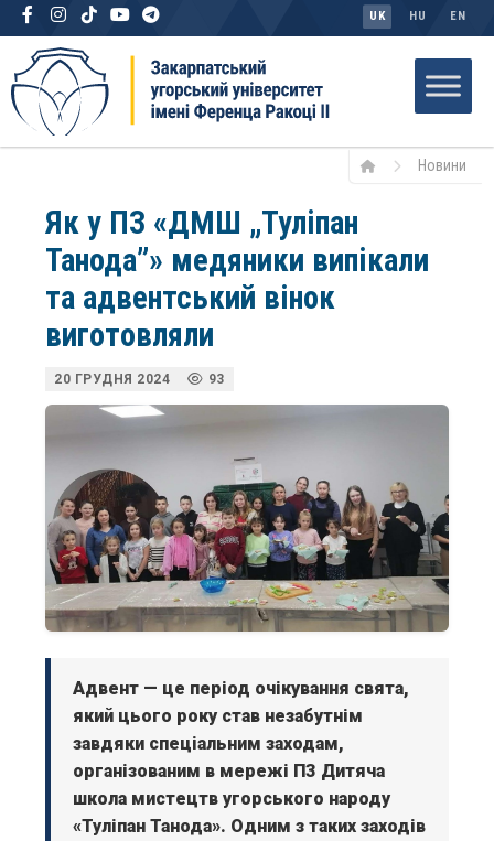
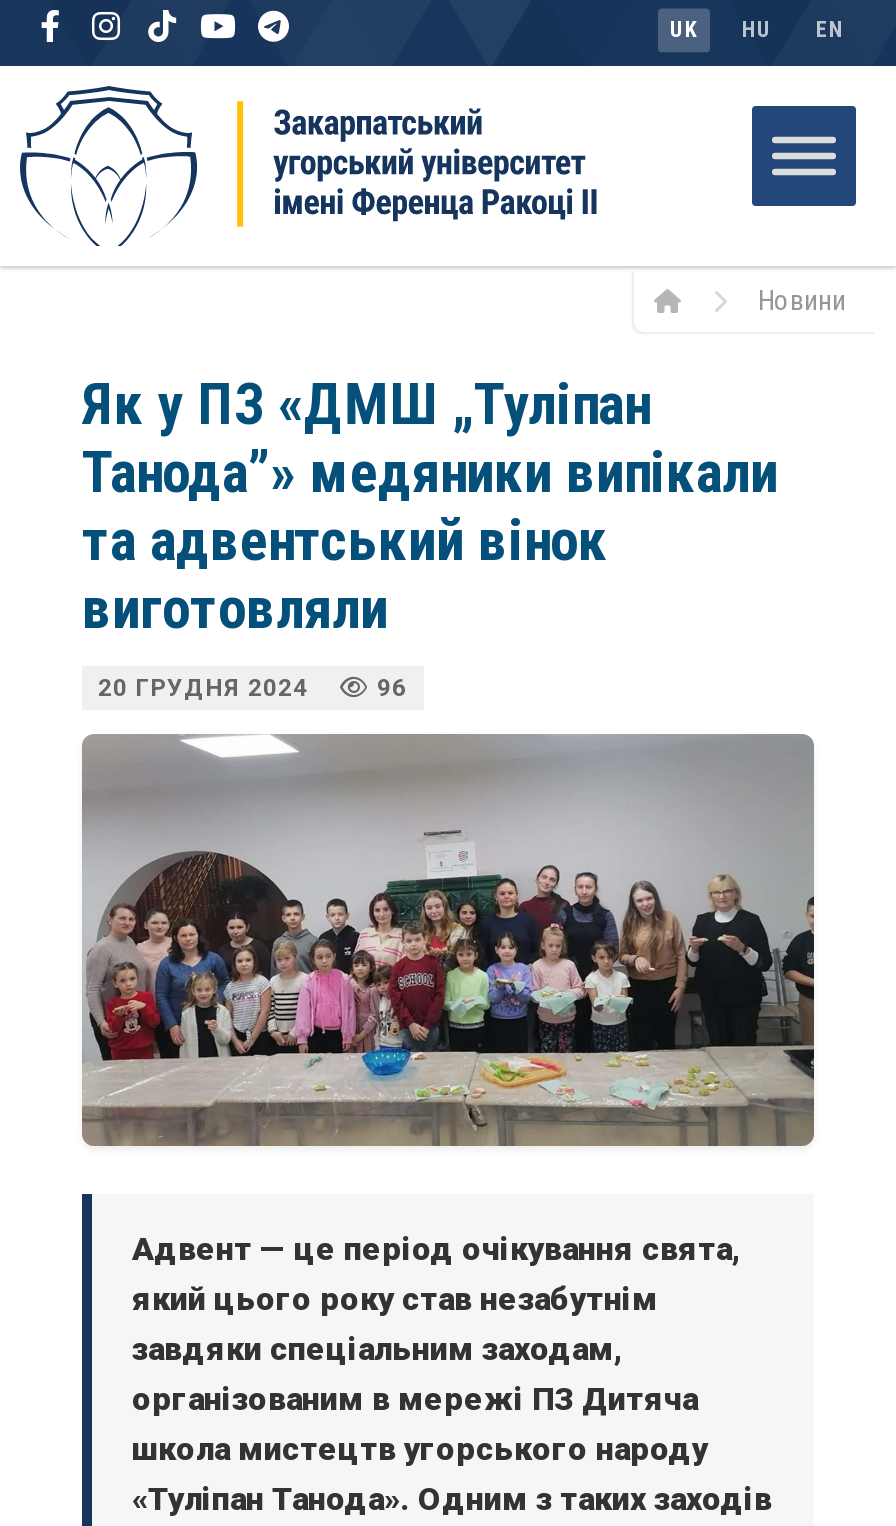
[208,371,224,386] 93 -> [377,673,407,701] 96

